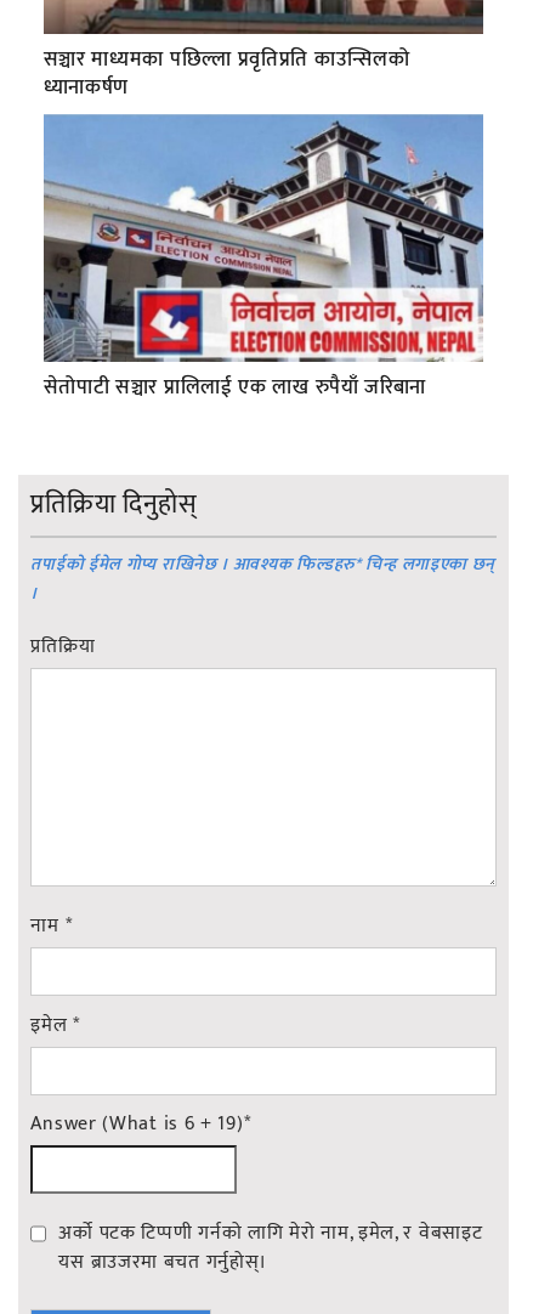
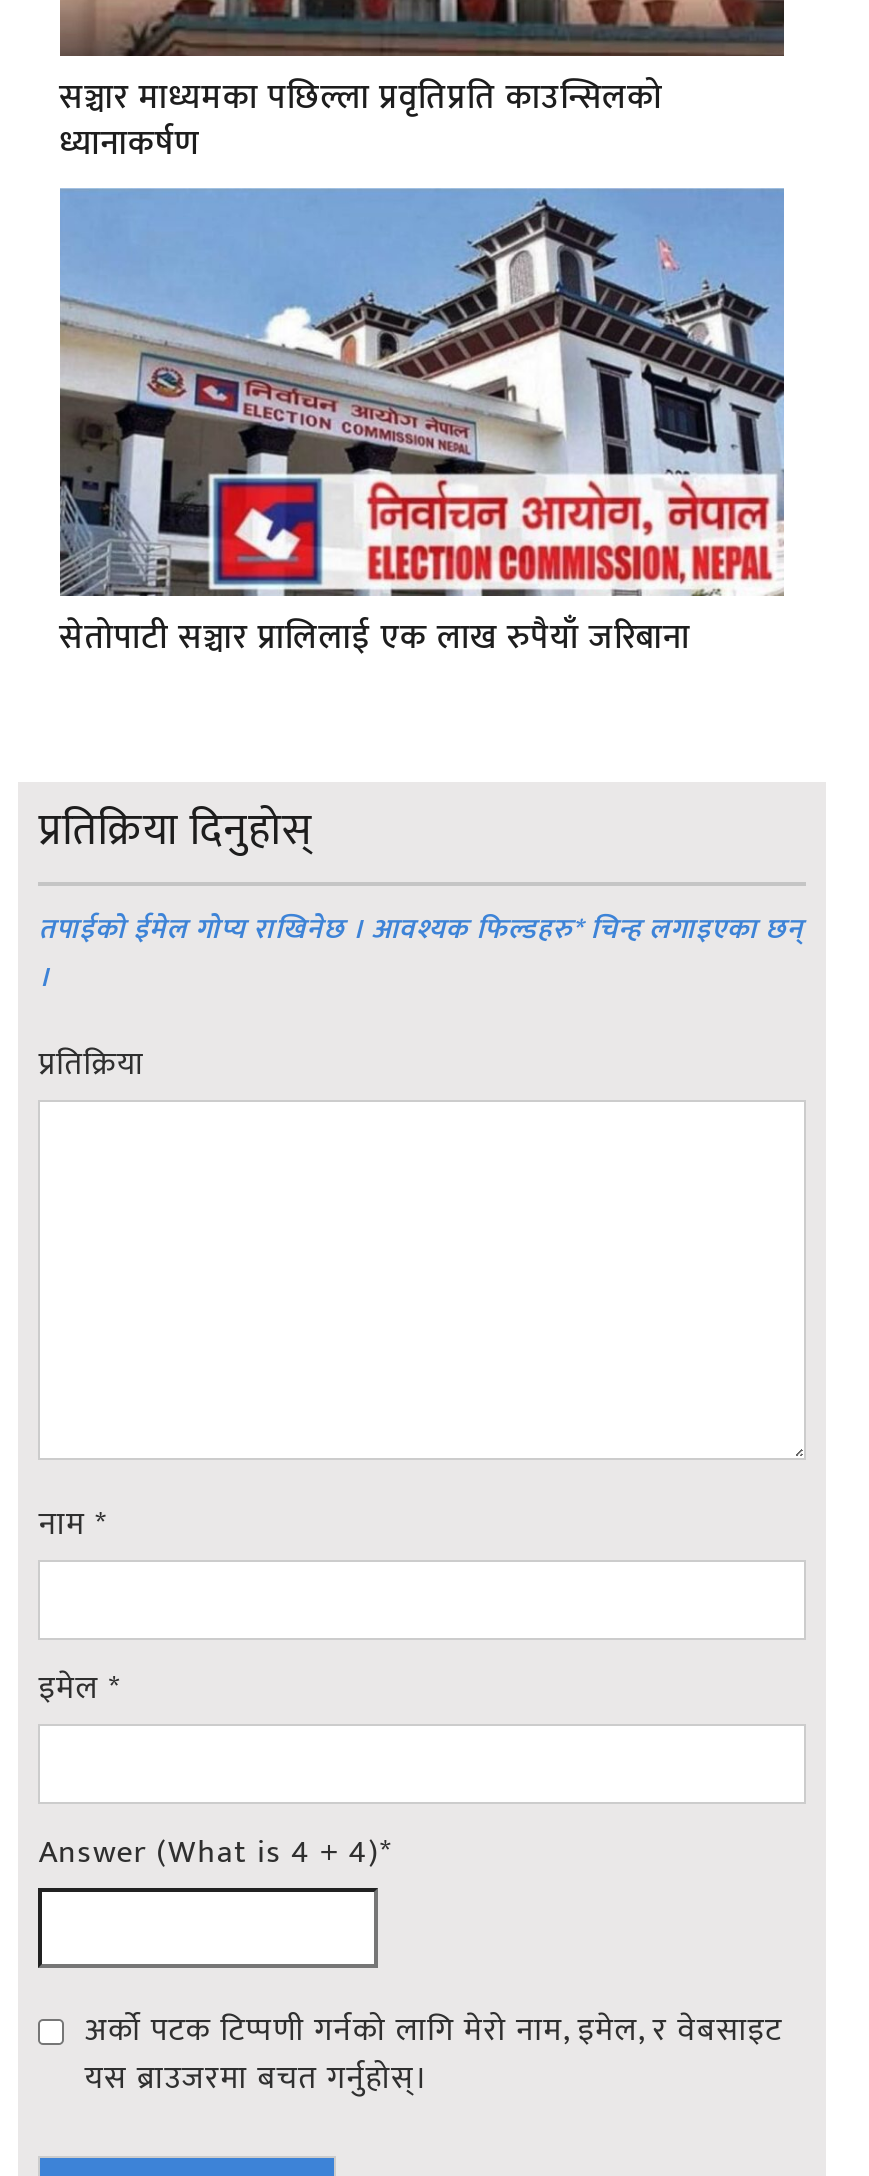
[31,1108,250,1141] Answer (What is 6 + 19)* -> [39,1826,391,1880] Answer (What is 4 + 4)*

